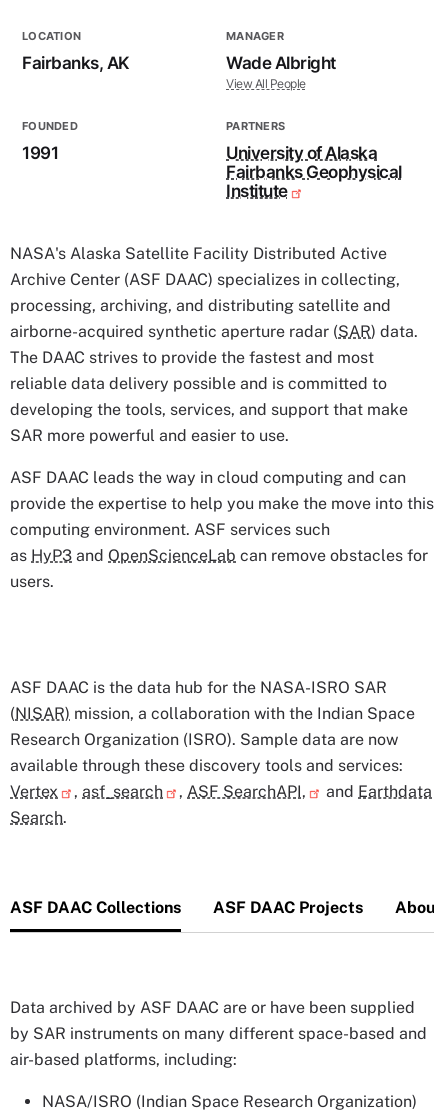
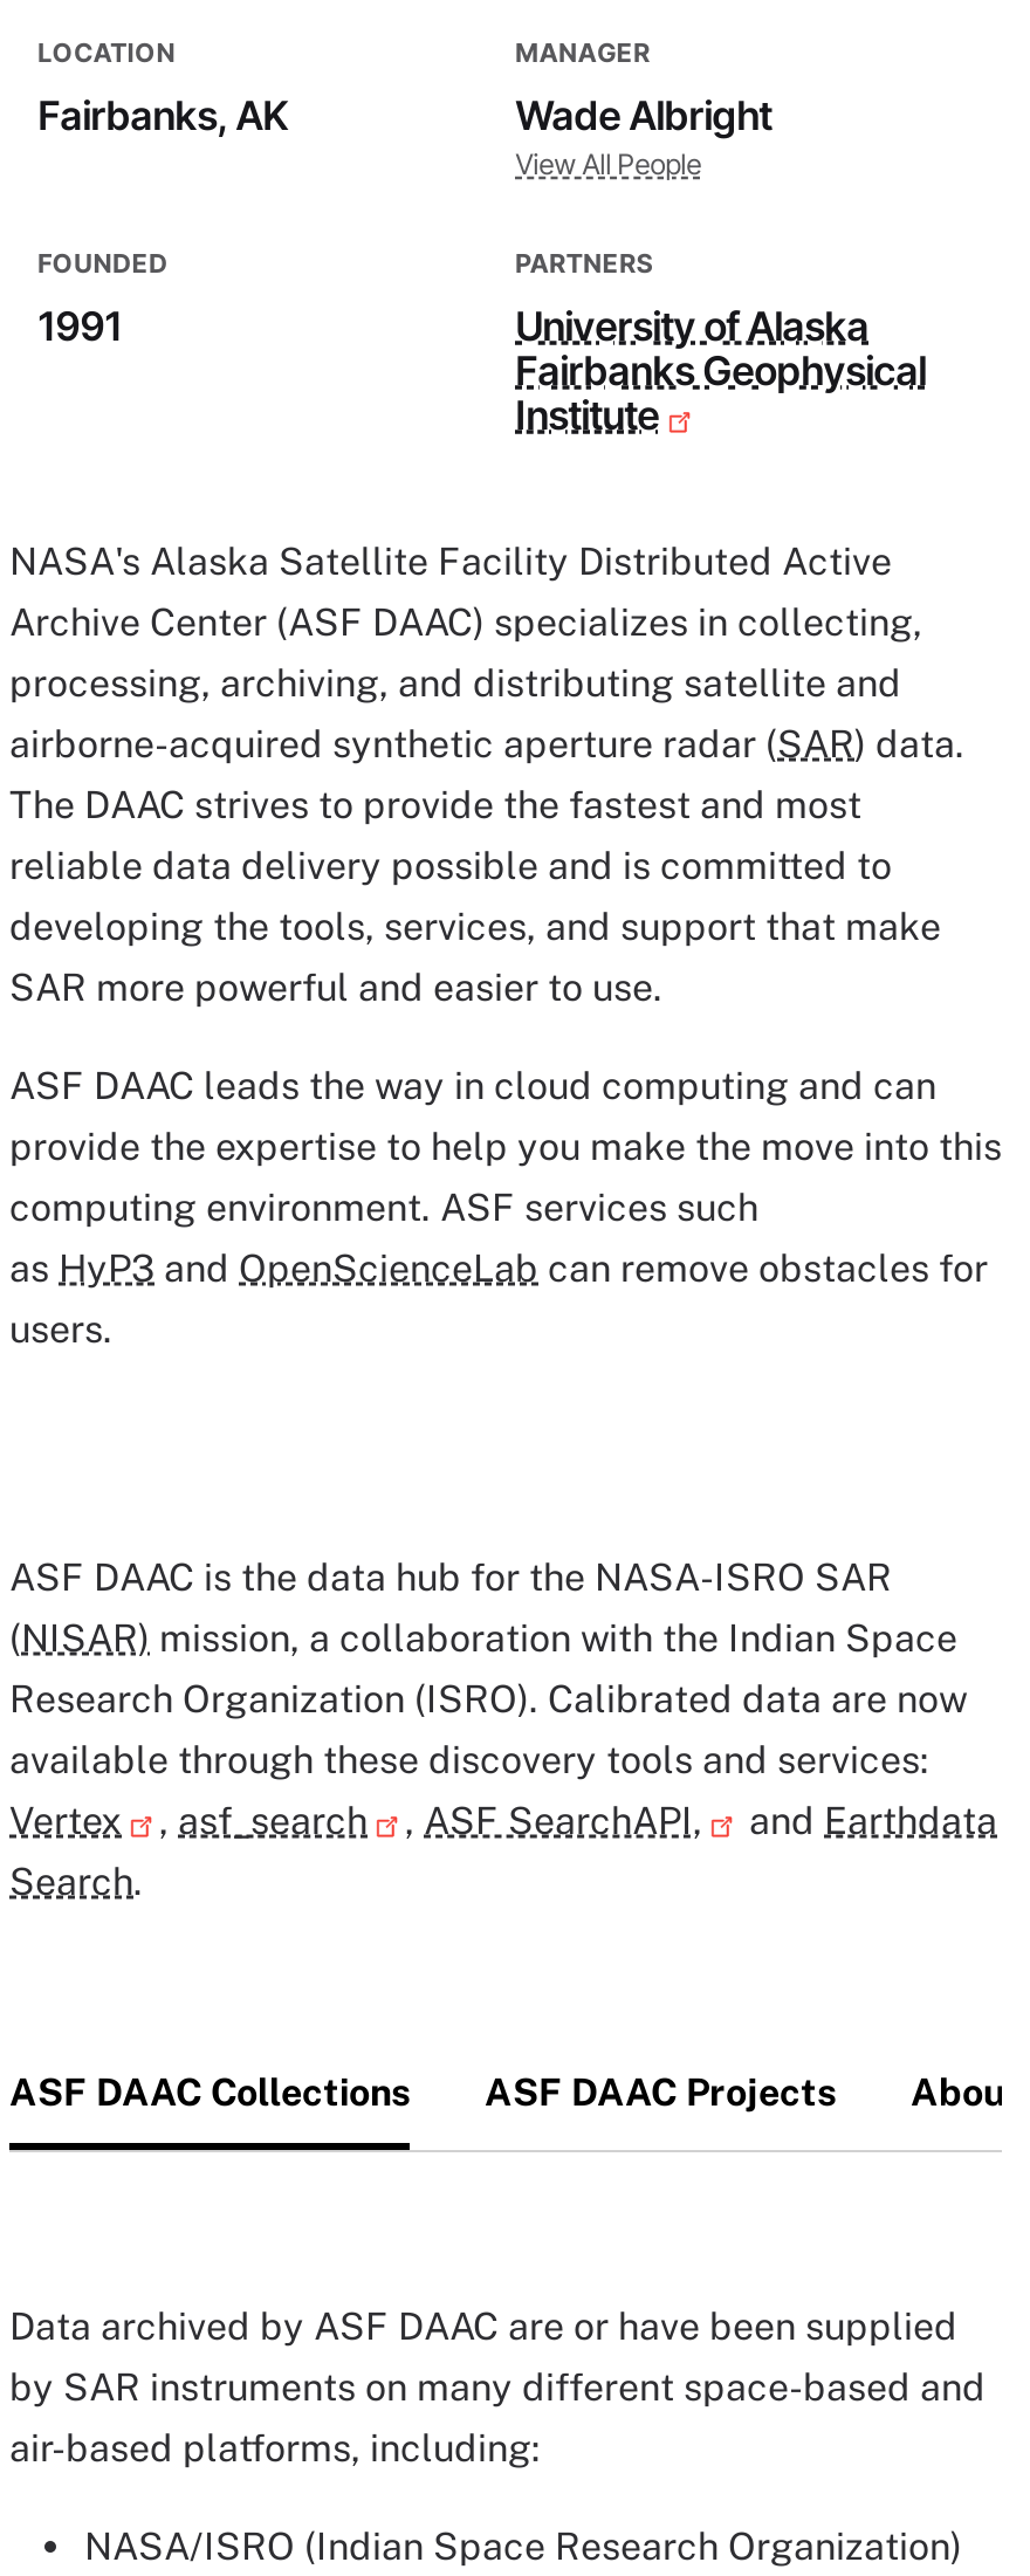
[10,730,398,749] Research Organization (ISRO). Sample data are now -> [9,1676,967,1721] Research Organization (ISRO). Calibrated data are now

